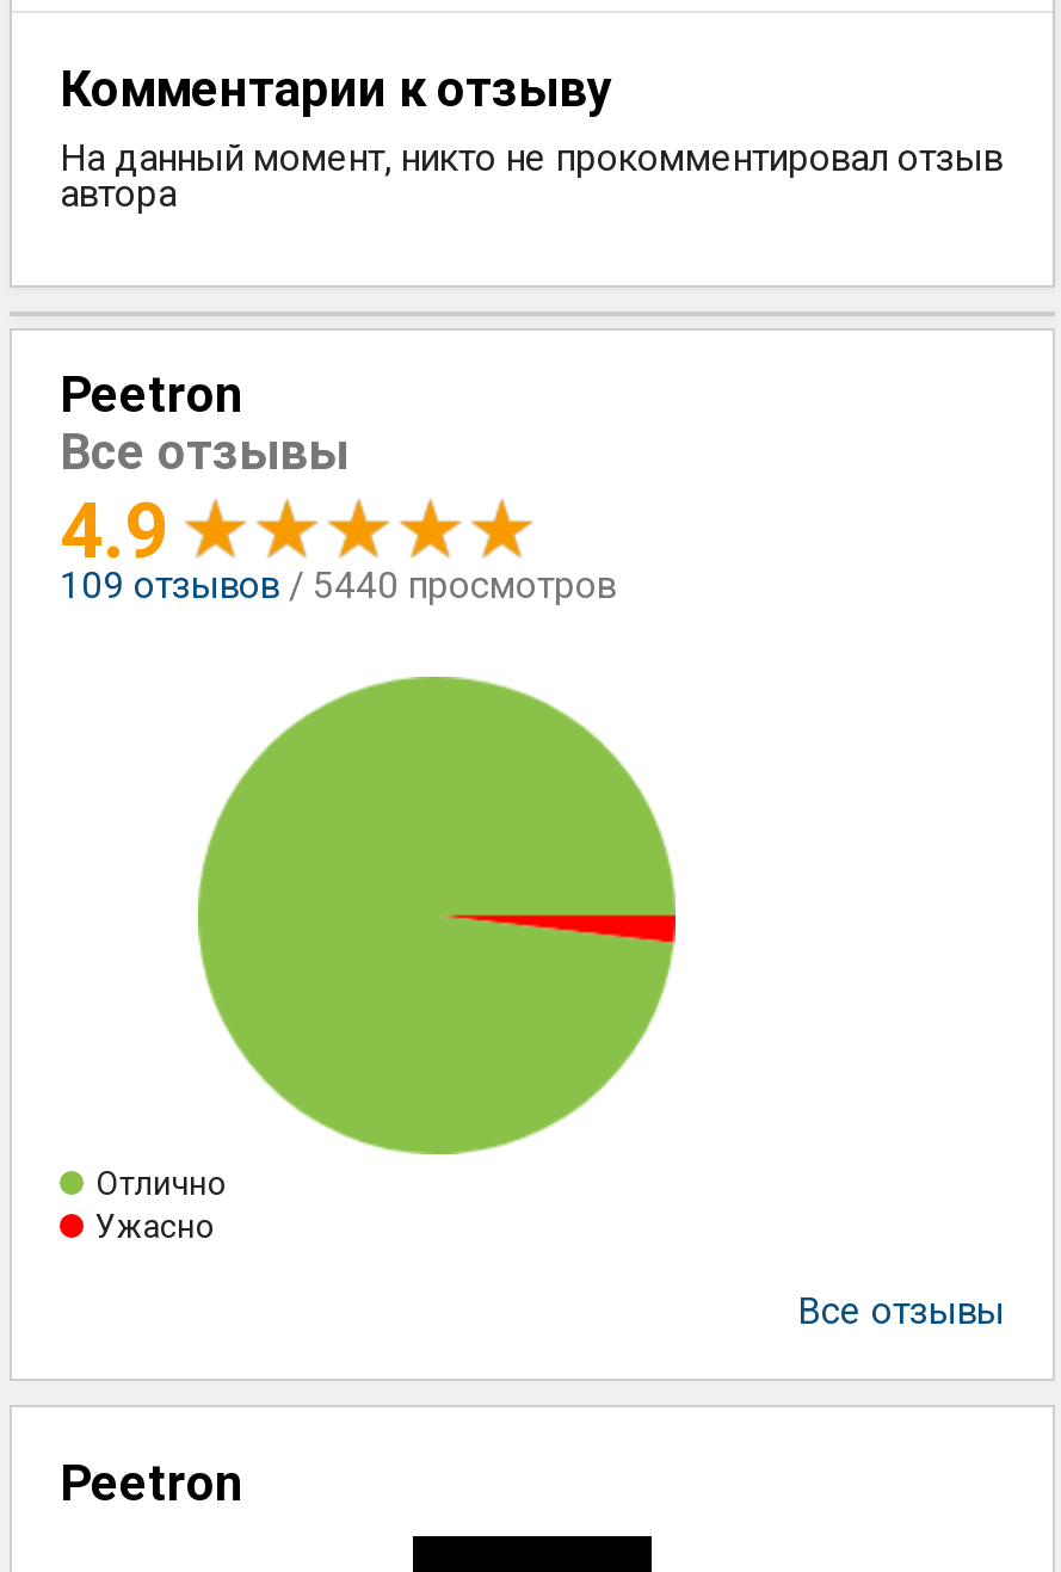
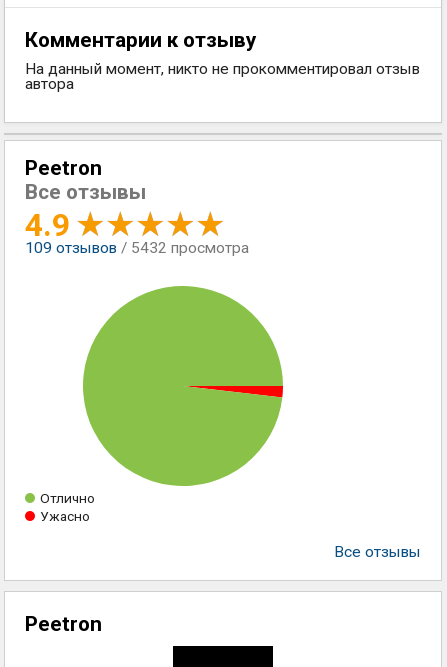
[60,565,616,608] 109 отзывов / 5440 просмотров -> [25,239,249,257] 109 отзывов / 5432 просмотра

